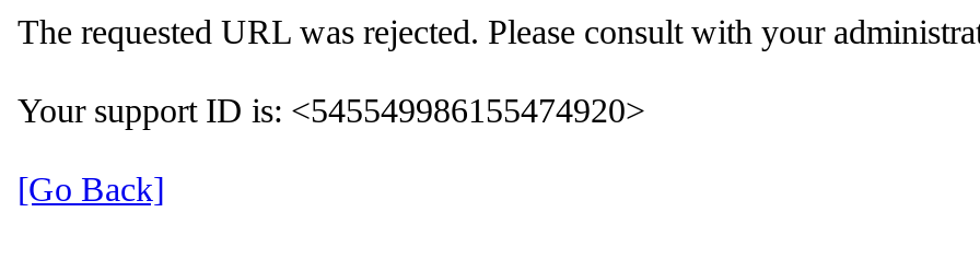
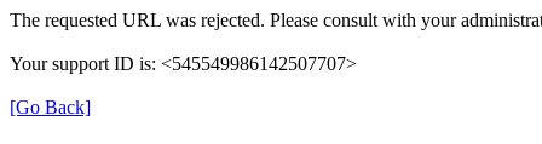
[17,92,645,129] Your support ID is: <545549986155474920> -> [10,53,357,74] Your support ID is: <545549986142507707>

